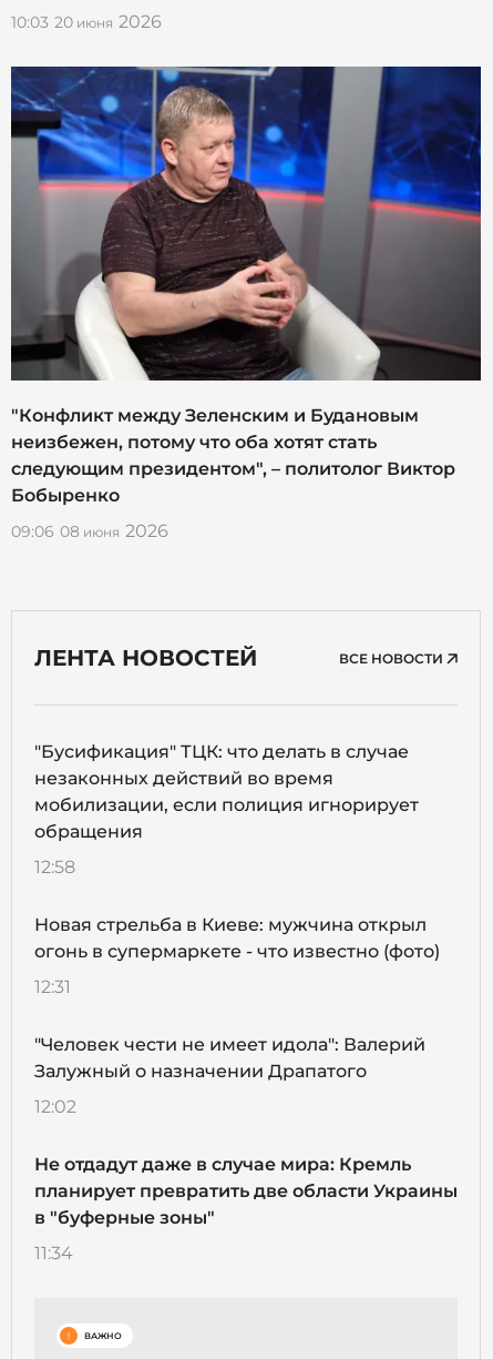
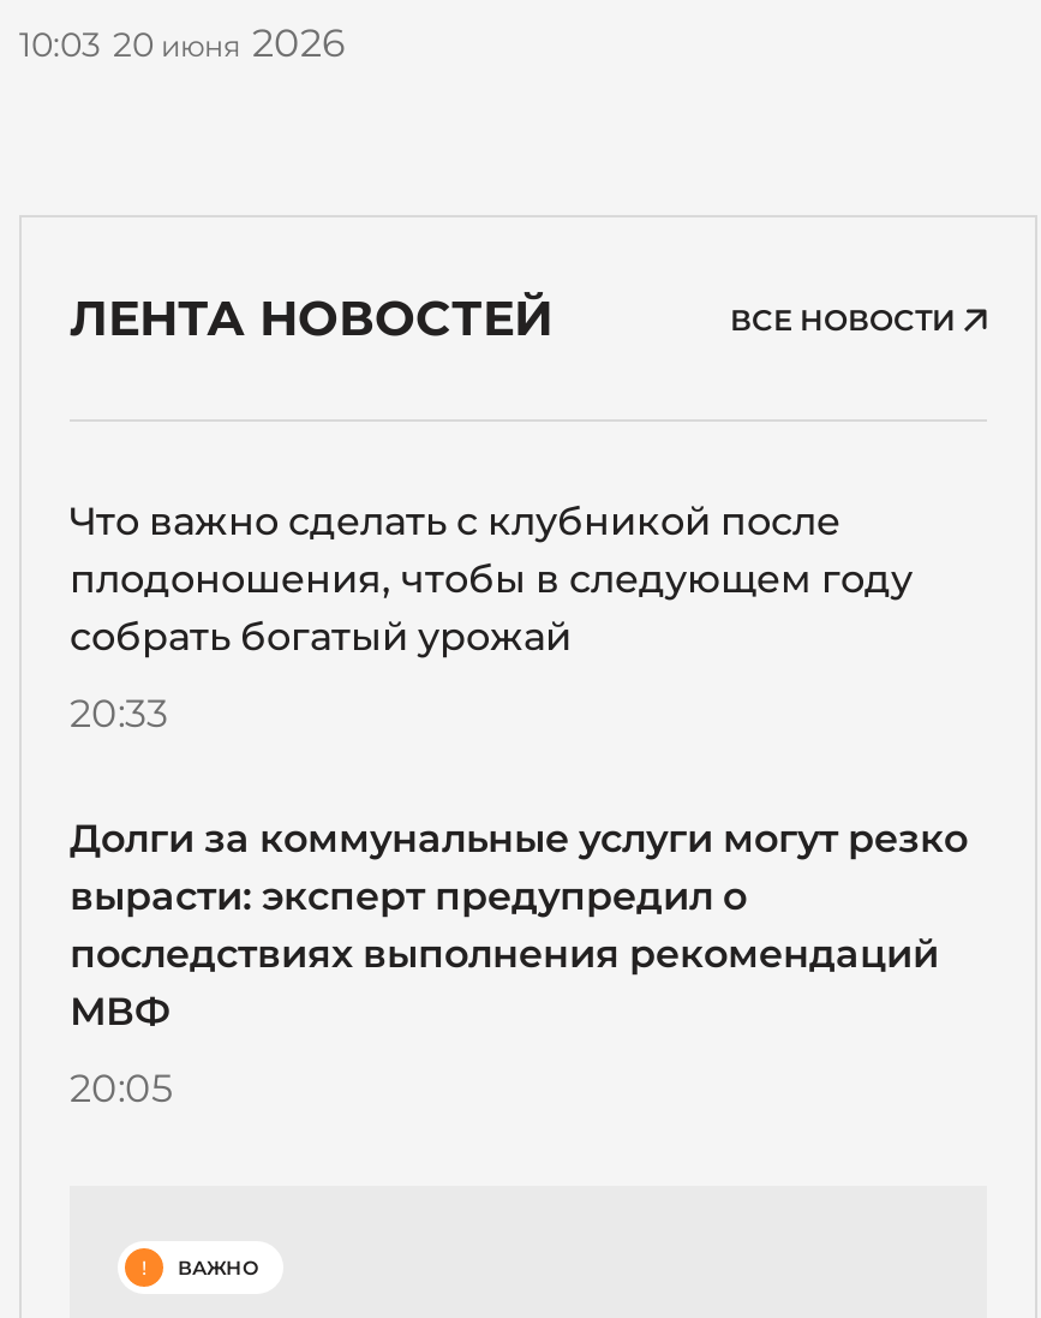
[10,65,482,541] [image] | "Конфликт между Зеленским и Будановым | неизбежен, потому что оба хотят стать | следующим президентом", – политолог Виктор | Бобыренко | 09:06 08 июня 2026 -> none
[34,741,458,1263] "Бусификация" ТЦК: что делать в случае | незаконных действий во время | мобилизации, если полиция игнорирует | обращения | 12:58 | Новая стрельба в Киеве: мужчина открыл | огонь в супермаркете - что известно (фото) | 12:31 | "Человек чести не имеет идола": Валерий | Залужный о назначении Драпатого | 12:02 | Не отдадут даже в случае мира: Кремль | планирует превратить две области Украины | в "буферные зоны" | 11:34 -> [70,497,968,1110] Что важно сделать с клубникой после | плодоношения, чтобы в следующем году | собрать богатый урожай | 20:33 | Долги за коммунальные услуги могут резко | вырасти: эксперт предупредил о | последствиях выполнения рекомендаций | МВФ | 20:05

